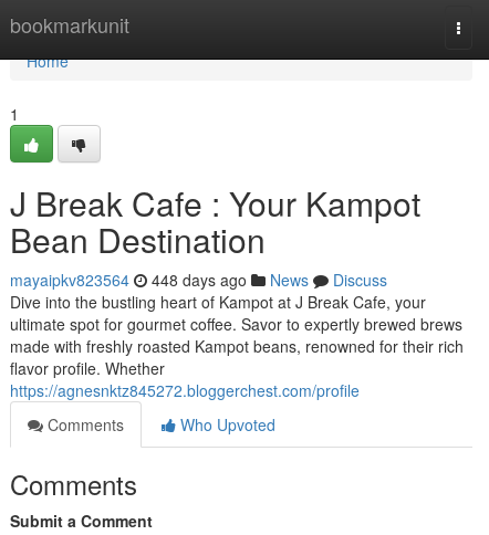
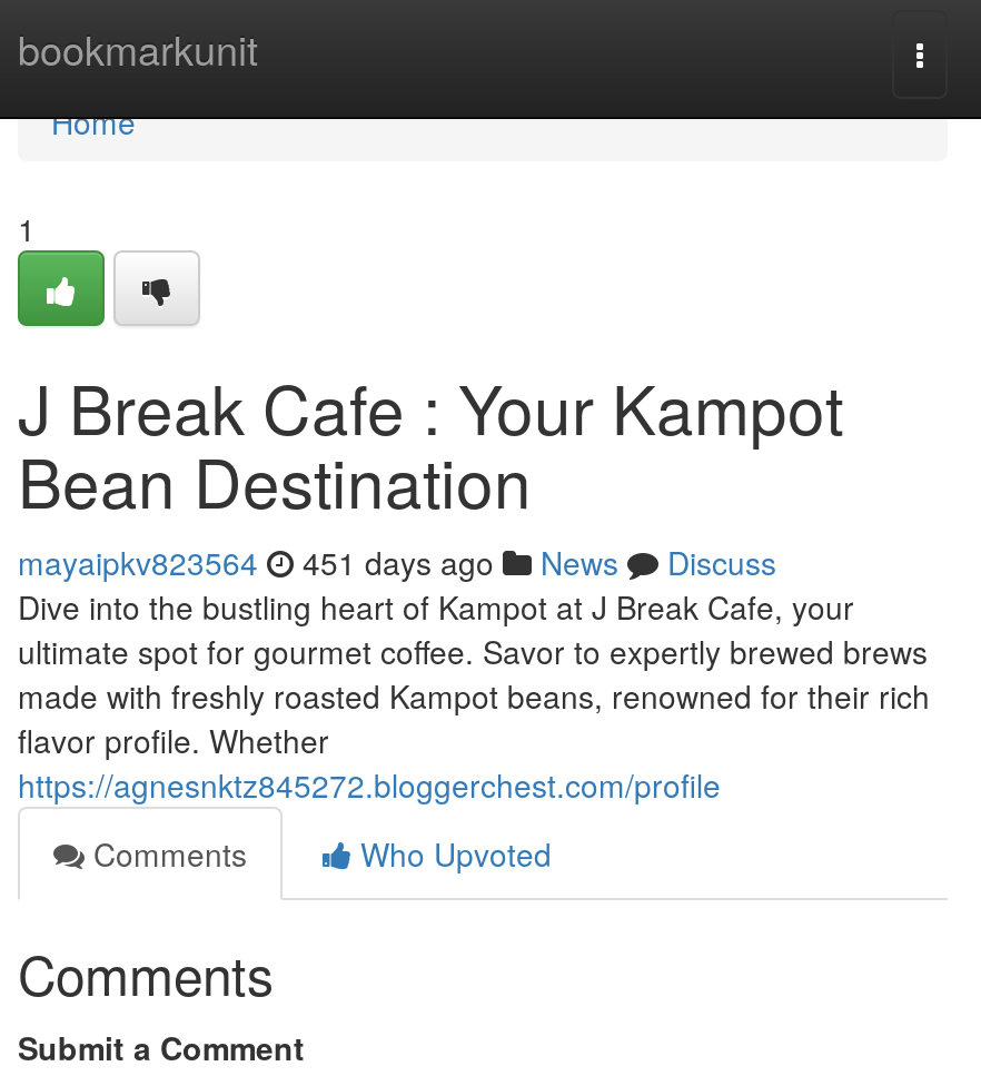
[10,269,387,291] mayaipkv823564 448 days ago News Discuss -> [18,540,776,584] mayaipkv823564 451 days ago News Discuss

